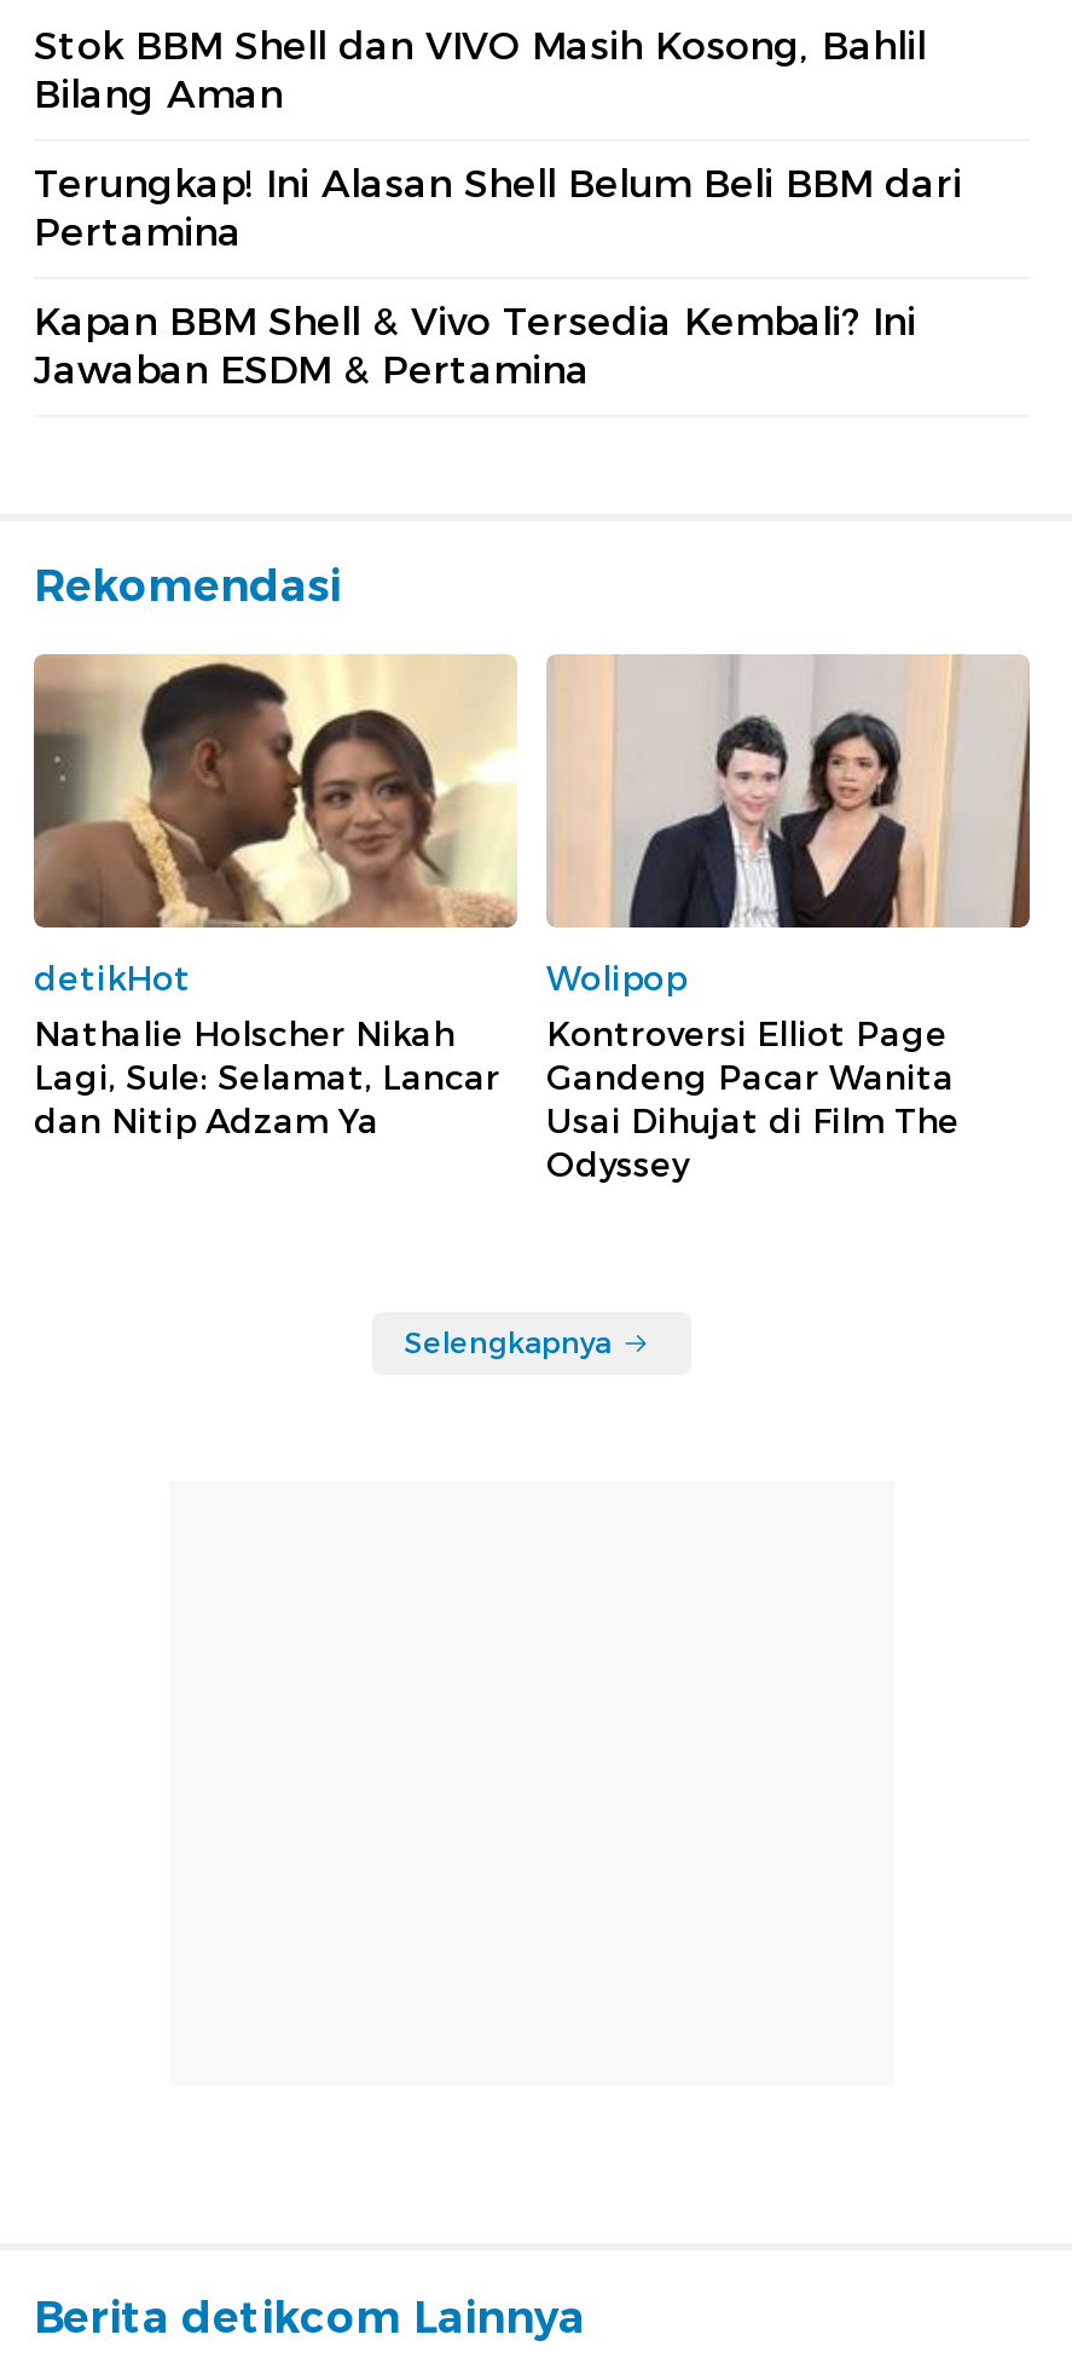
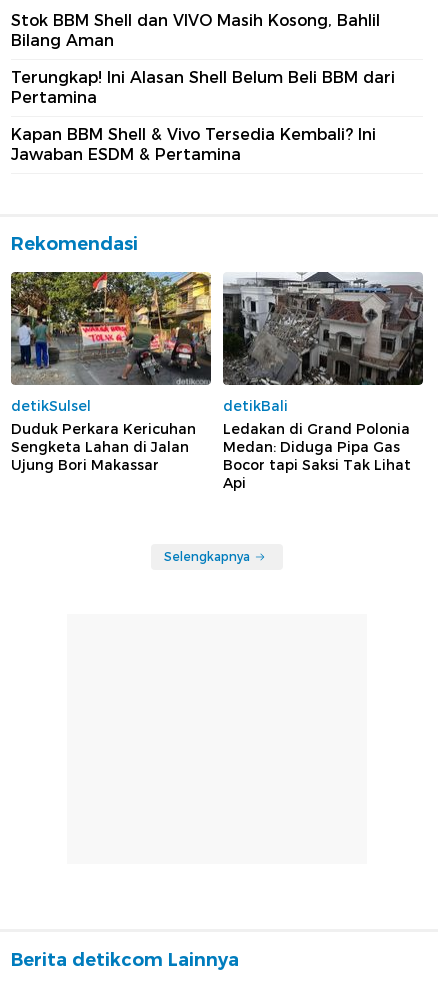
[31,654,517,1142] [image] | detikHot | Nathalie Holscher Nikah | Lagi, Sule: Selamat, Lancar | dan Nitip Adzam Ya -> [10,271,212,474] [image] | detikSulsel | Duduk Perkara Kericuhan | Sengketa Lahan di Jalan | Ujung Bori Makassar
[546,654,1032,1185] [image] | Wolipop | Kontroversi Elliot Page | Gandeng Pacar Wanita | Usai Dihujat di Film The | Odyssey -> [222,271,424,492] [image] | detikBali | Ledakan di Grand Polonia | Medan: Diduga Pipa Gas | Bocor tapi Saksi Tak Lihat | Api

